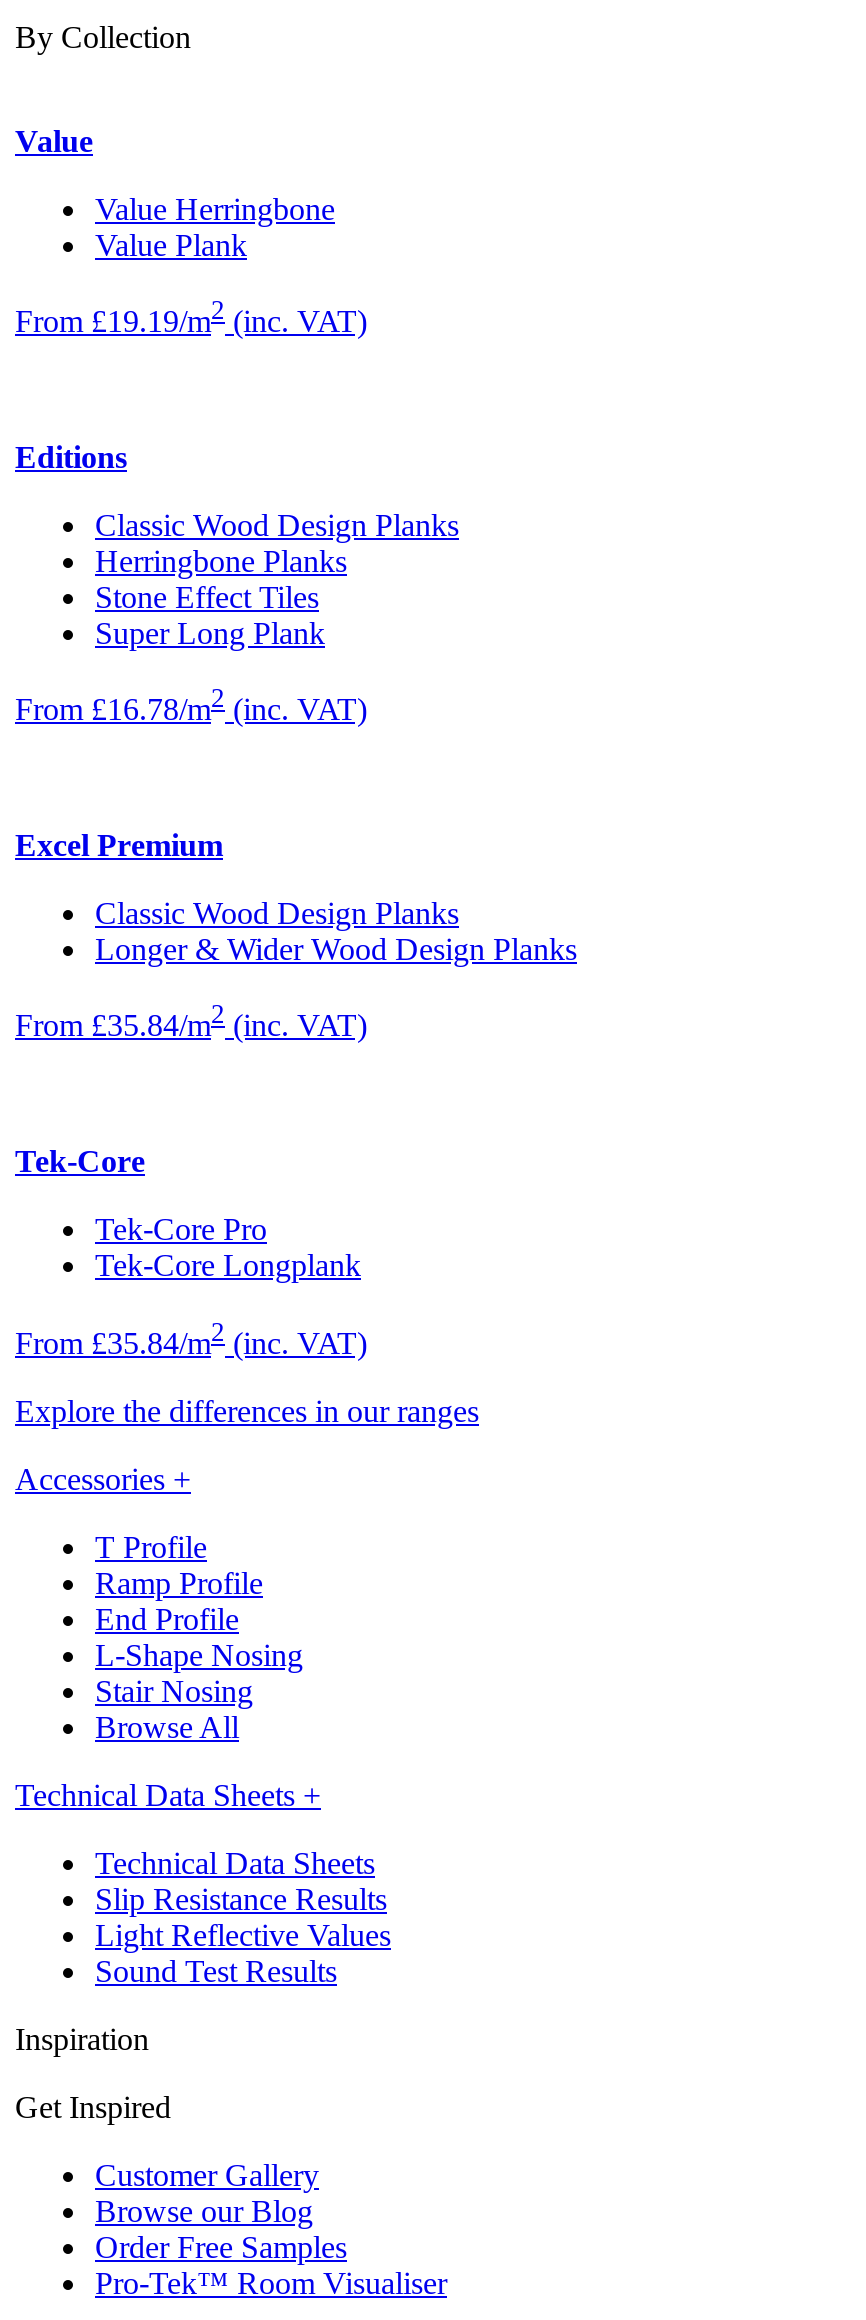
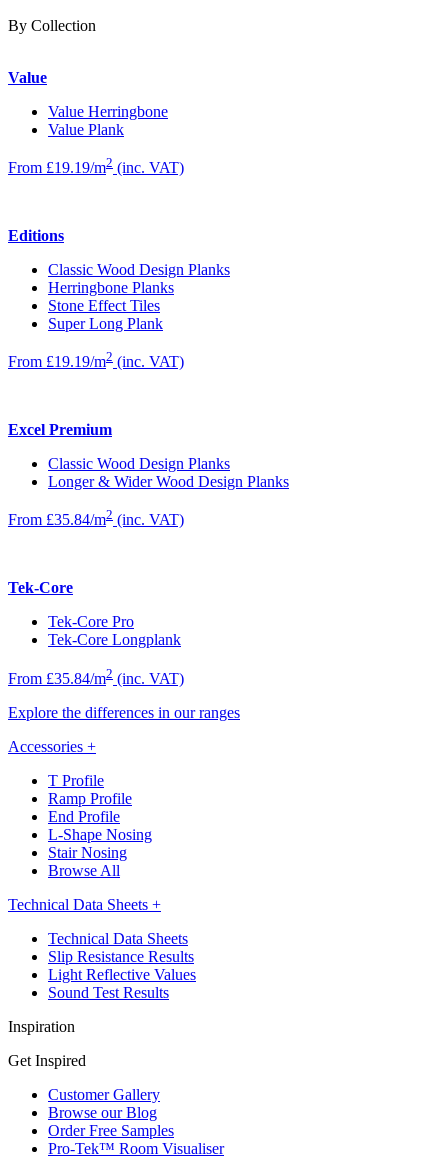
[15,684,367,726] From £16.78/m2 (inc. VAT) -> [8,349,184,370] From £19.19/m2 (inc. VAT)

